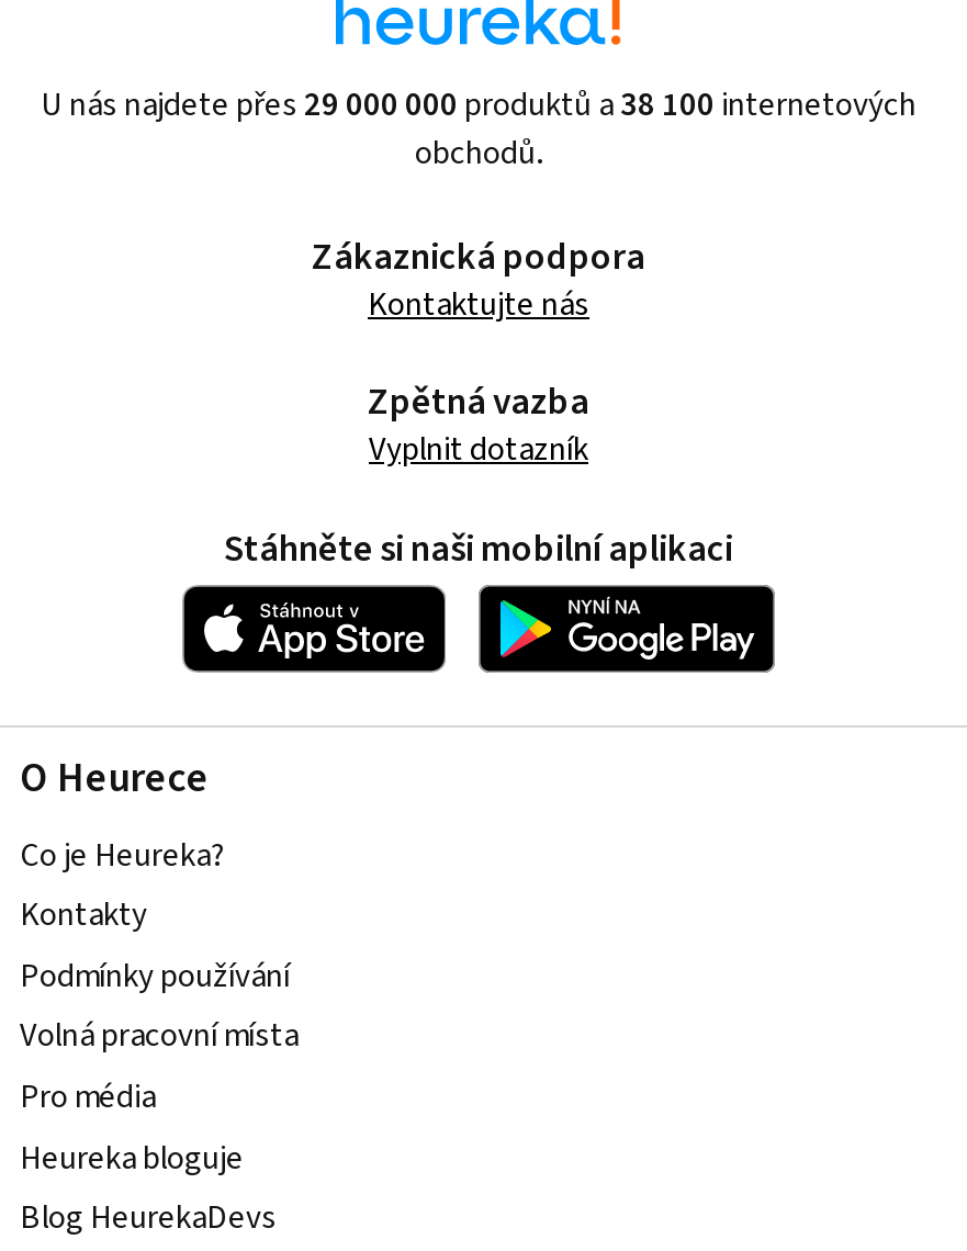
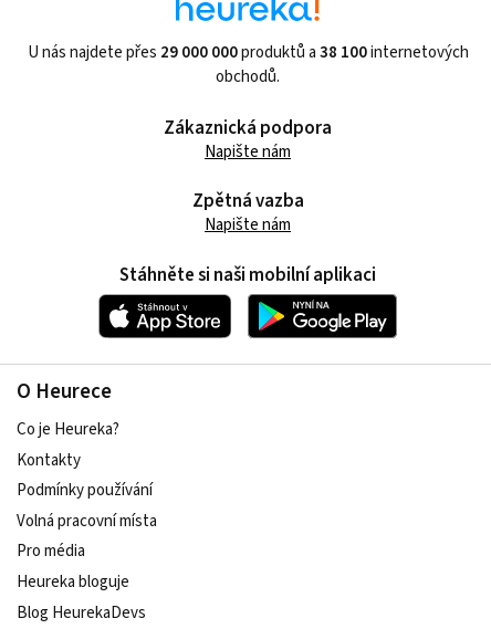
[368,281,589,327] Kontaktujte nás -> [205,140,291,164] Napište nám
[369,427,588,473] Vyplnit dotazník -> [205,214,291,237] Napište nám

